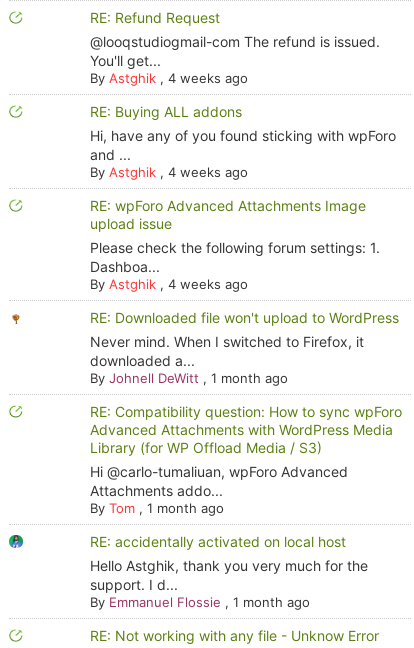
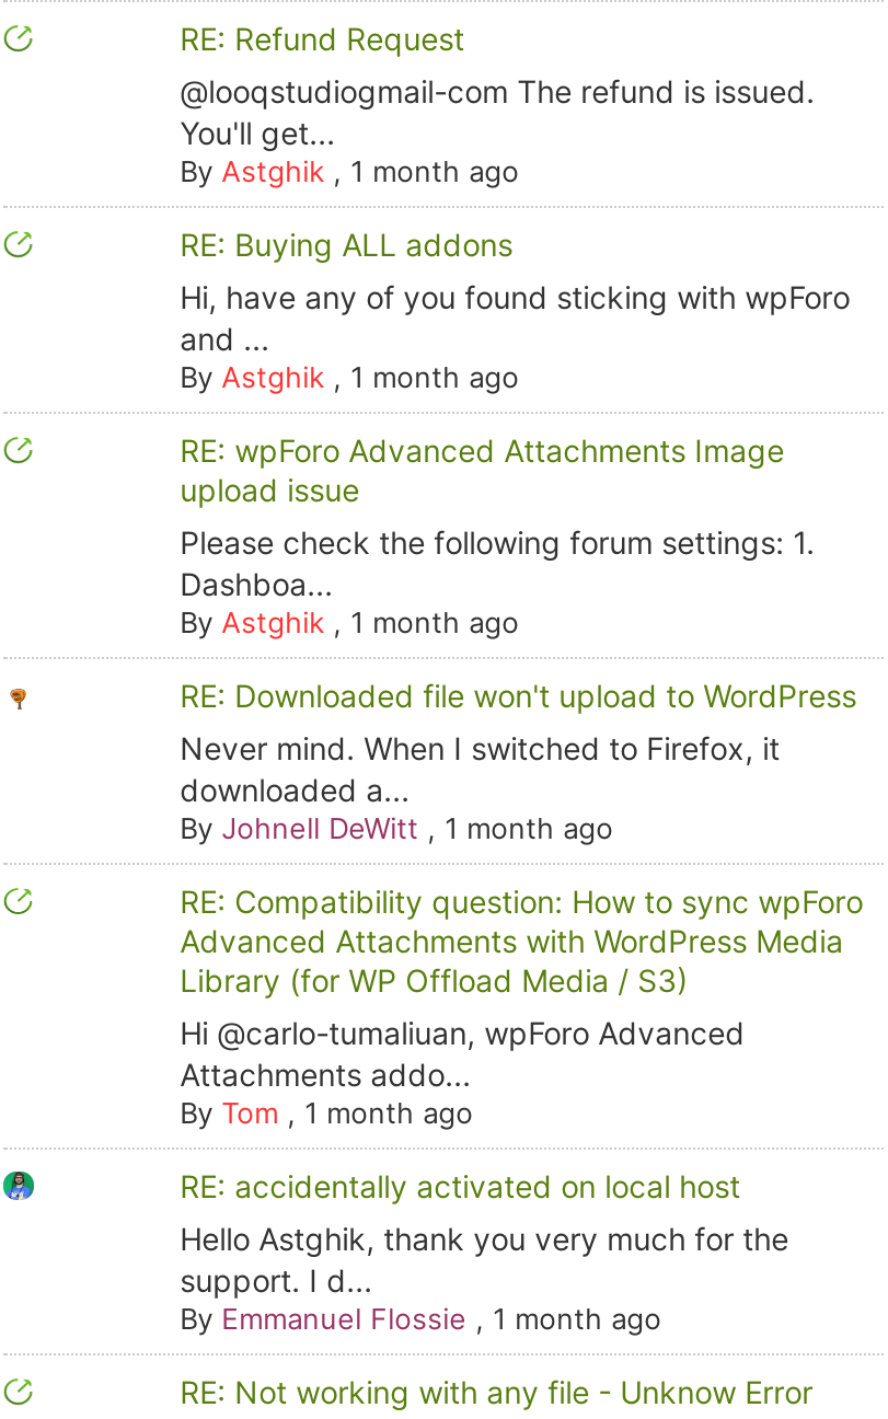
[90,70,248,86] By Astghik, 4 weeks ago -> [180,153,519,188] By Astghik, 1 month ago
[90,164,248,180] By Astghik, 4 weeks ago -> [180,359,519,394] By Astghik, 1 month ago
[90,276,248,292] By Astghik, 4 weeks ago -> [180,604,519,639] By Astghik, 1 month ago

